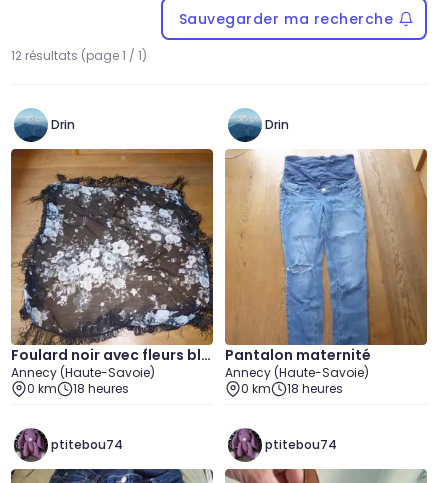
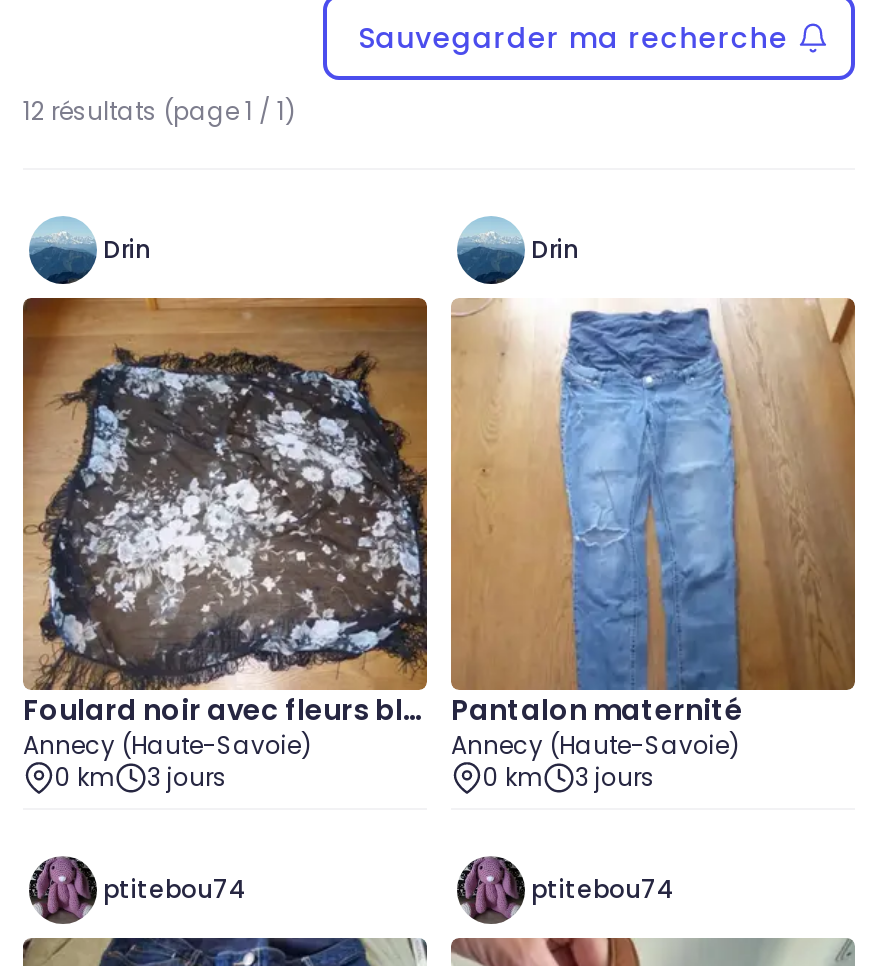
[27,380,129,397] 0 km 18 heures -> [55,760,227,794] 0 km 3 jours
[241,380,343,397] 0 km 18 heures -> [483,760,655,794] 0 km 3 jours

